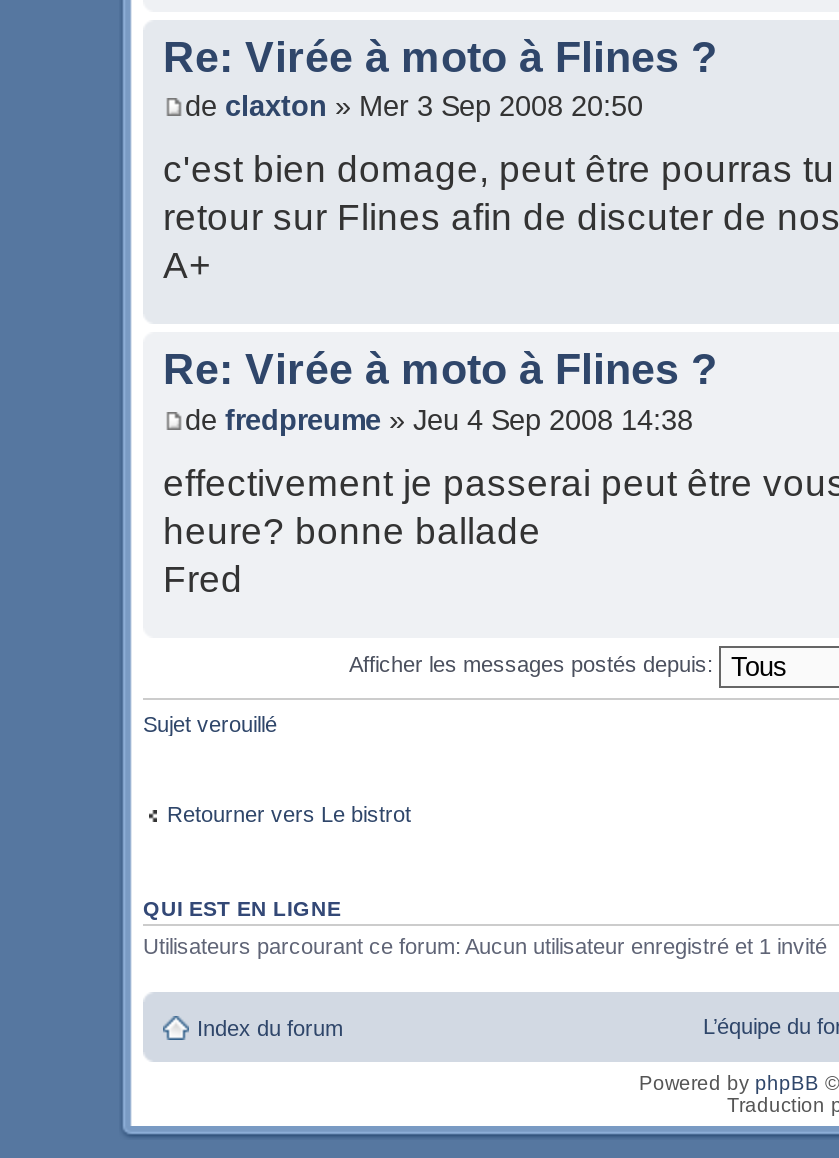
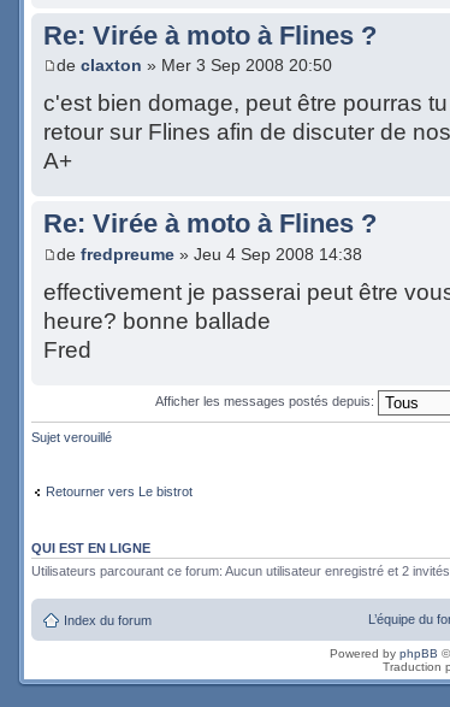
[143,933,827,957] Utilisateurs parcourant ce forum: Aucun utilisateur enregistré et 1 invité -> [31,563,450,578] Utilisateurs parcourant ce forum: Aucun utilisateur enregistré et 2 invités

